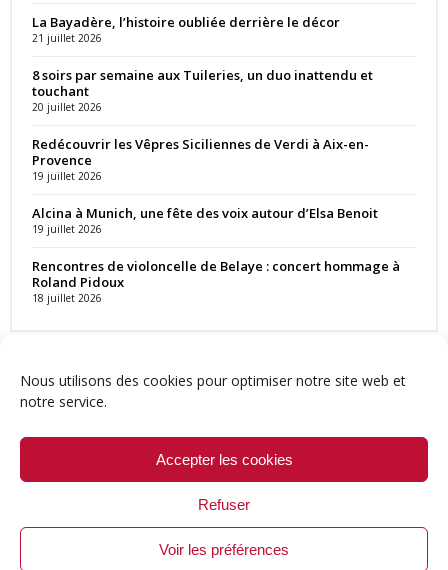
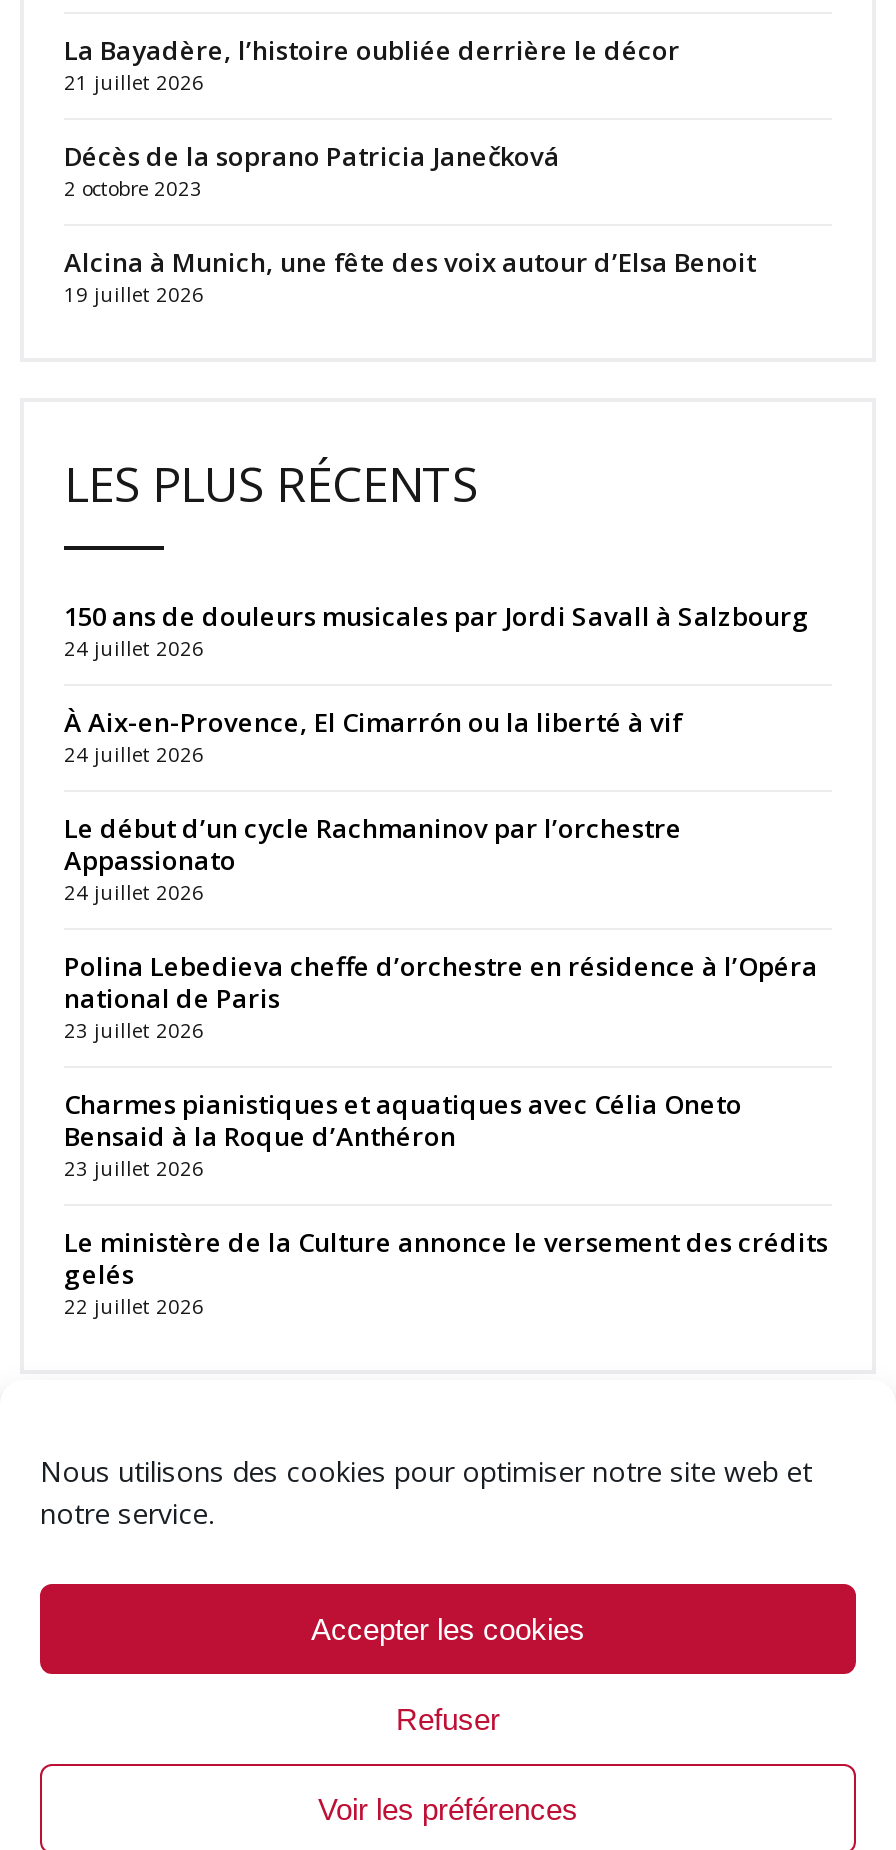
[32,66,373,183] 8 soirs par semaine aux Tuileries, un duo inattendu et | touchant | 20 juillet 2026 | Redécouvrir les Vêpres Siciliennes de Verdi à Aix-en- | Provence | 19 juillet 2026 -> [64,138,560,202] Décès de la soprano Patricia Janečková | 2 octobre 2023
moved [32,204,378,236] -> [64,244,756,308]: Alcina à Munich, une fête des voix autour d’Elsa Benoit | 19 juillet 2026
[32,257,400,305] Rencontres de violoncelle de Belaye : concert hommage à | Roland Pidoux | 18 juillet 2026 -> [64,450,828,1320] LES PLUS RÉCENTS | 150 ans de douleurs musicales par Jordi Savall à Salzbourg | 24 juillet 2026 | À Aix-en-Provence, El Cimarrón ou la liberté à vif | 24 juillet 2026 | Le début d’un cycle Rachmaninov par l’orchestre | Appassionato | 24 juillet 2026 | Polina Lebedieva cheffe d’orchestre en résidence à l’Opéra | national de Paris | 23 juillet 2026 | Charmes pianistiques et aquatiques avec Célia Oneto | Bensaid à la Roque d’Anthéron | 23 juillet 2026 | Le ministère de la Culture annonce le versement des crédits | gelés | 22 juillet 2026

